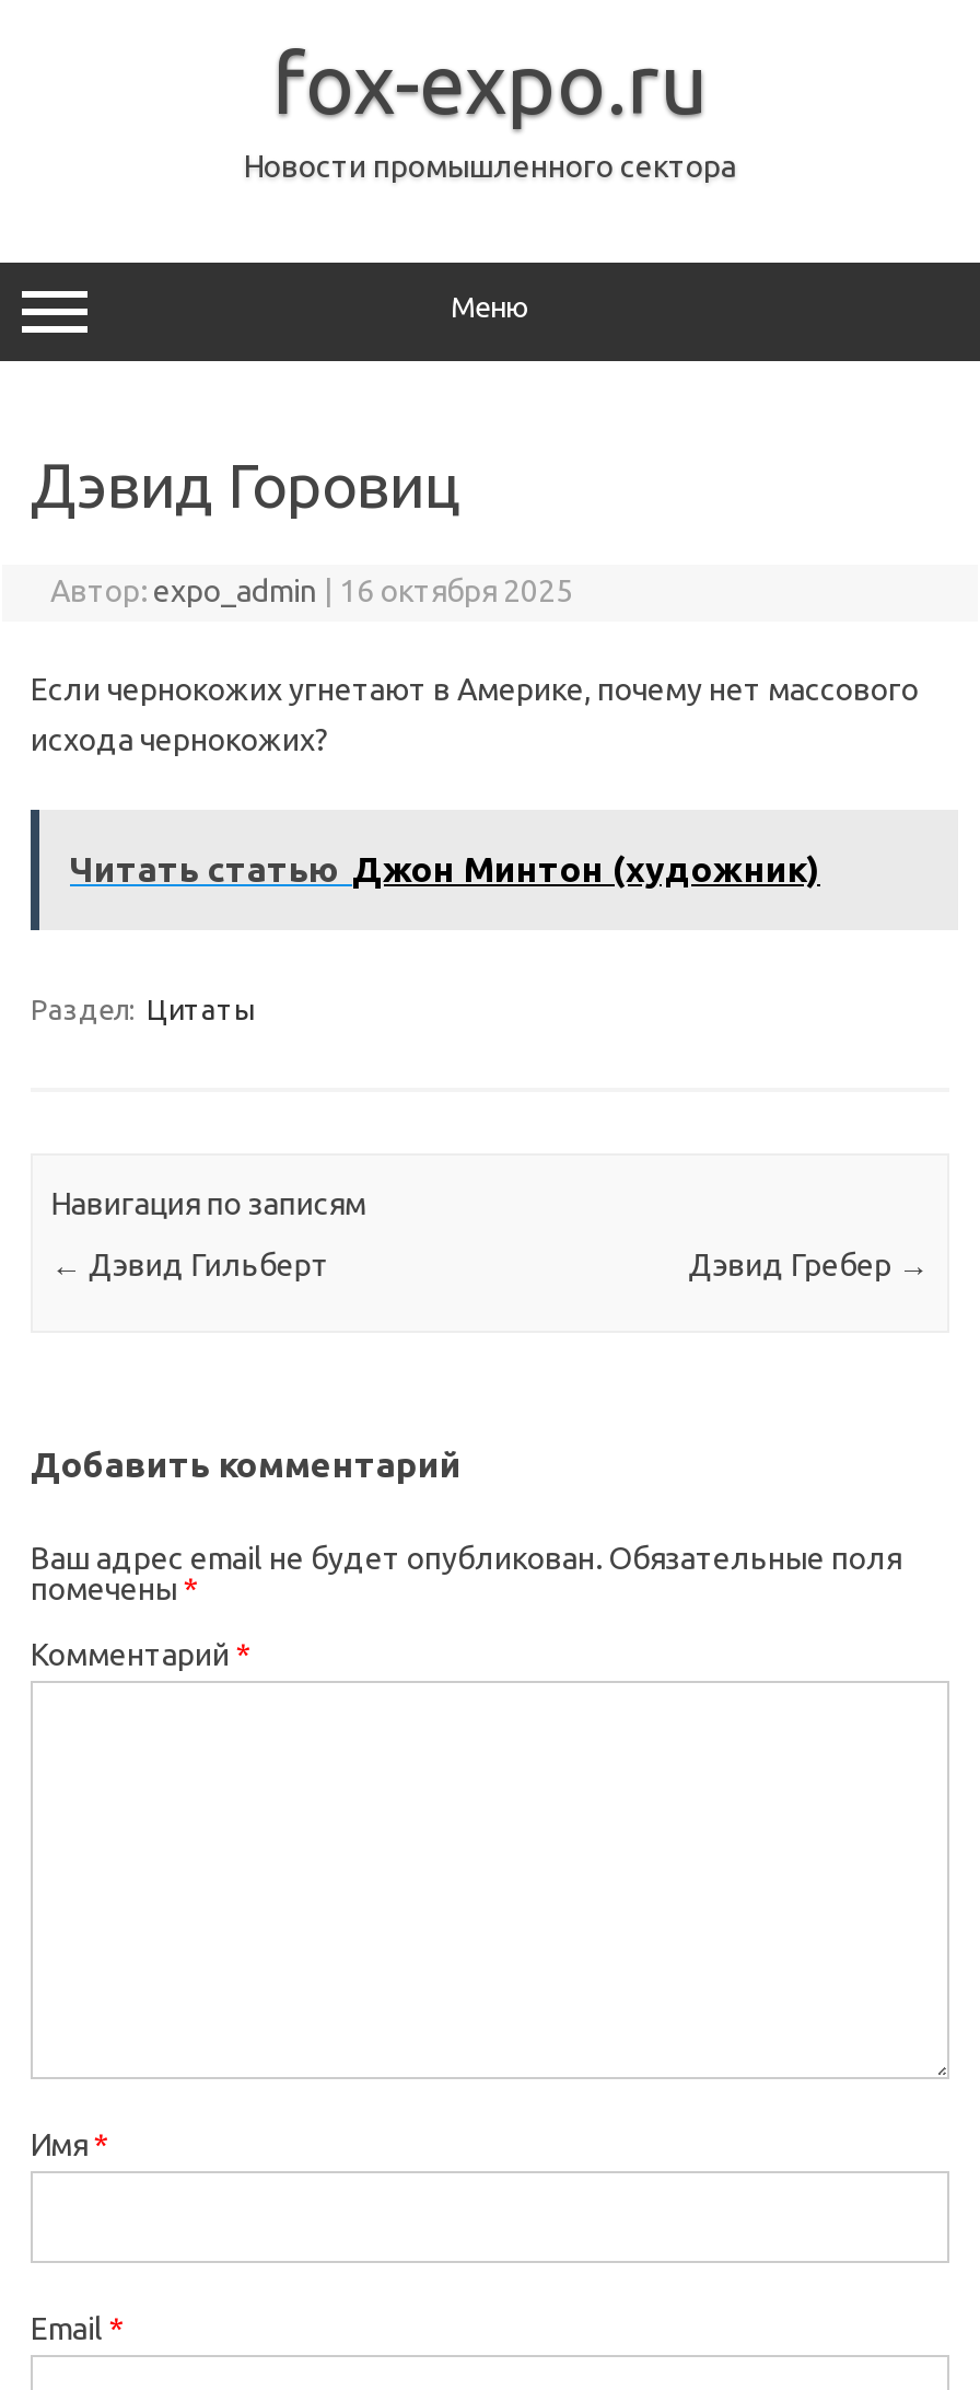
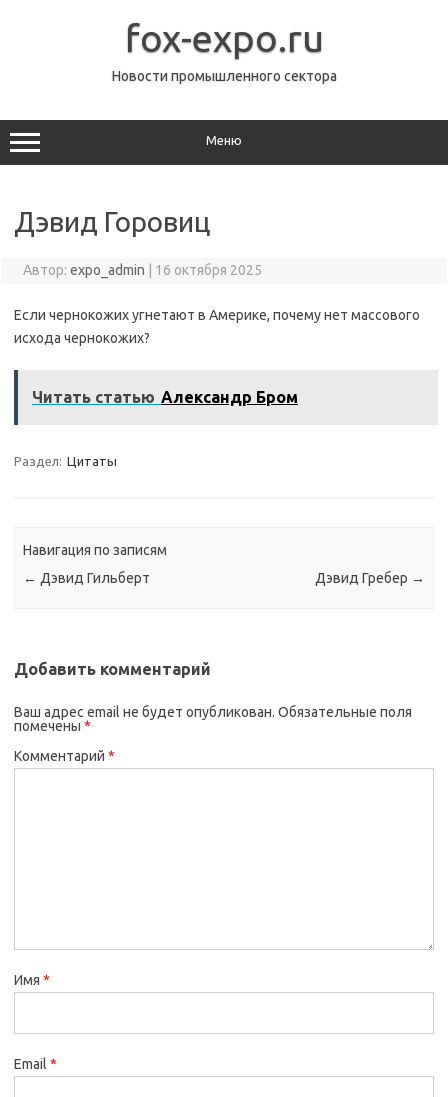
[70,849,820,889] Читать статью Джон Минтон (художник) -> [32,388,298,406] Читать статью Александр Бром

